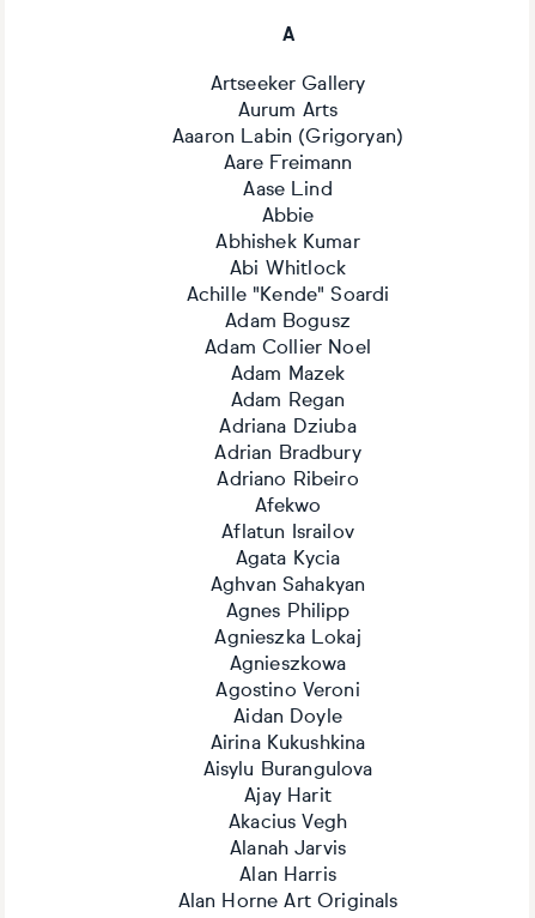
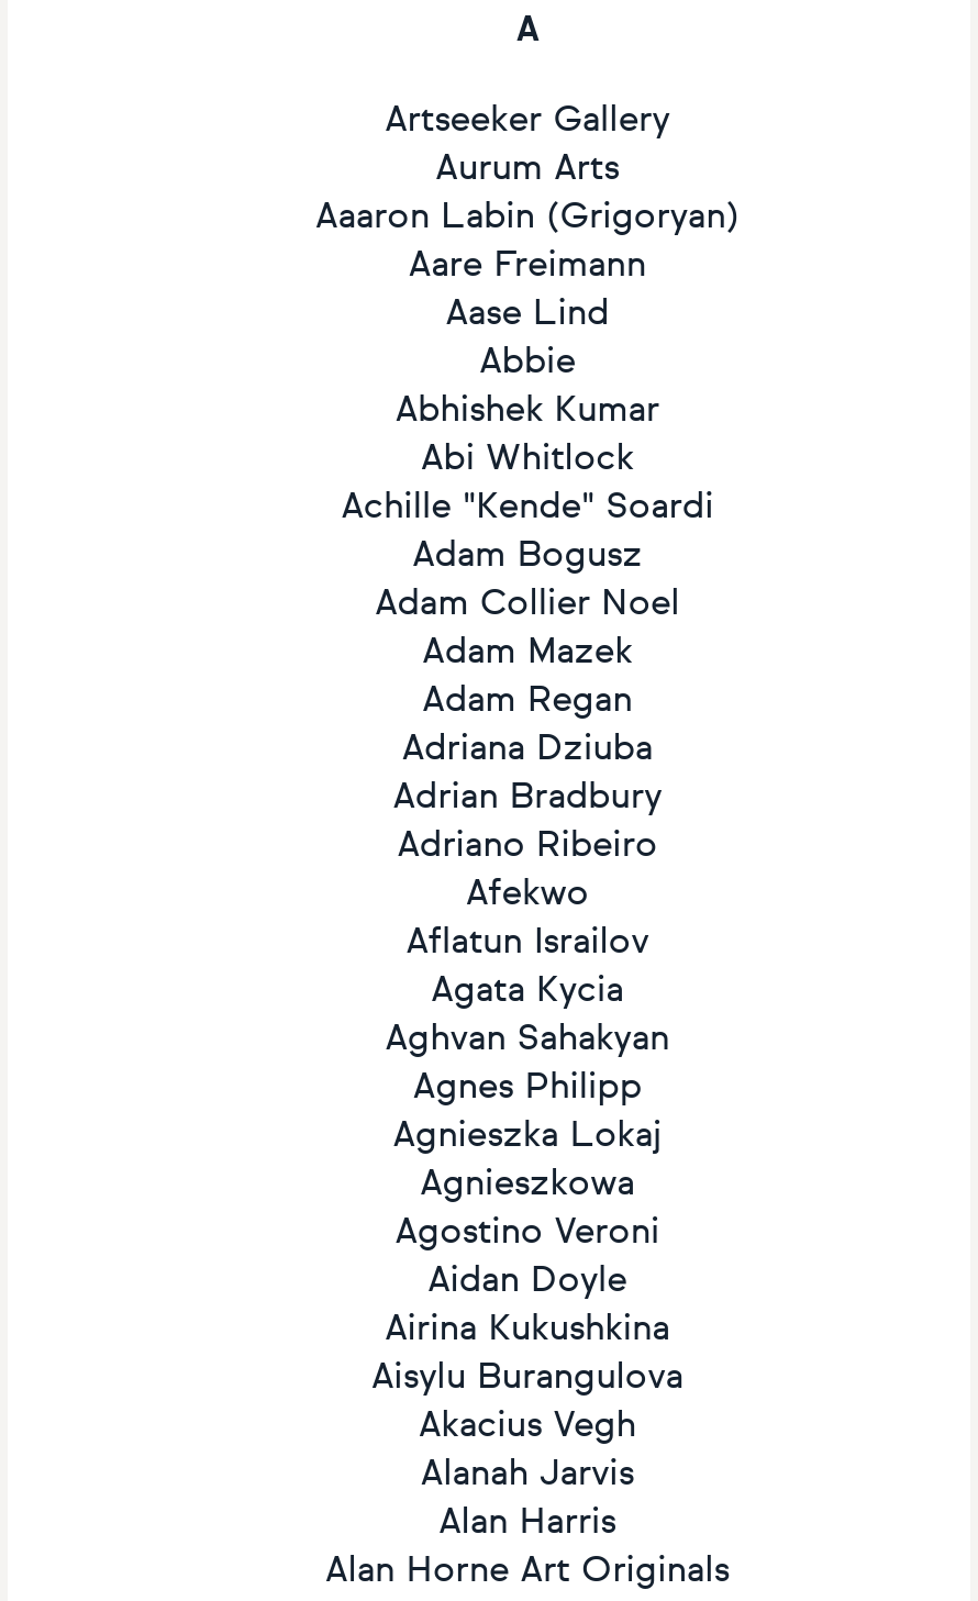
[245,788,331,807] Ajay Harit -> none

